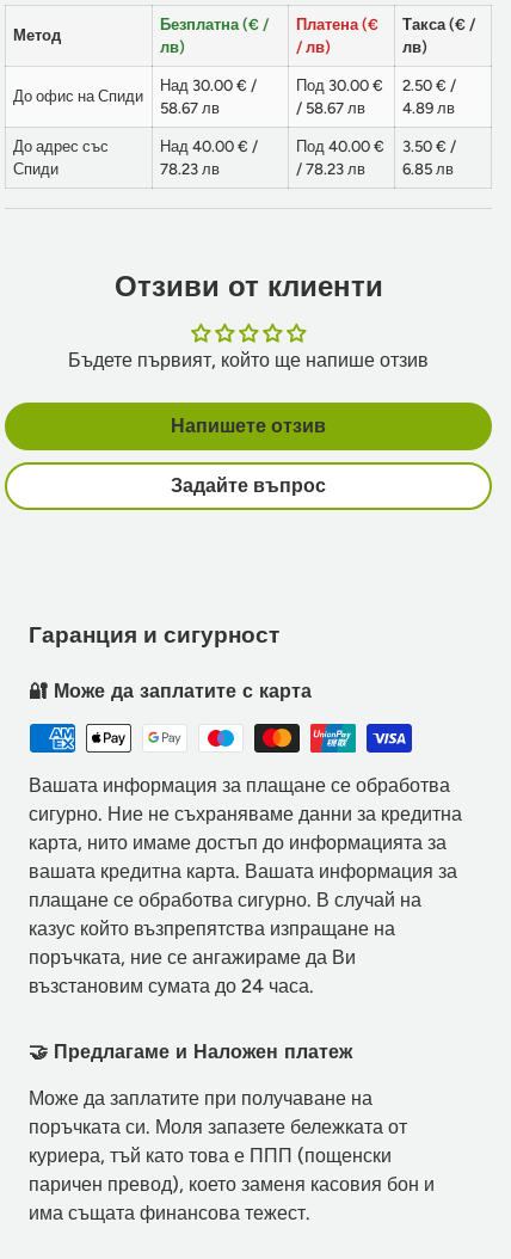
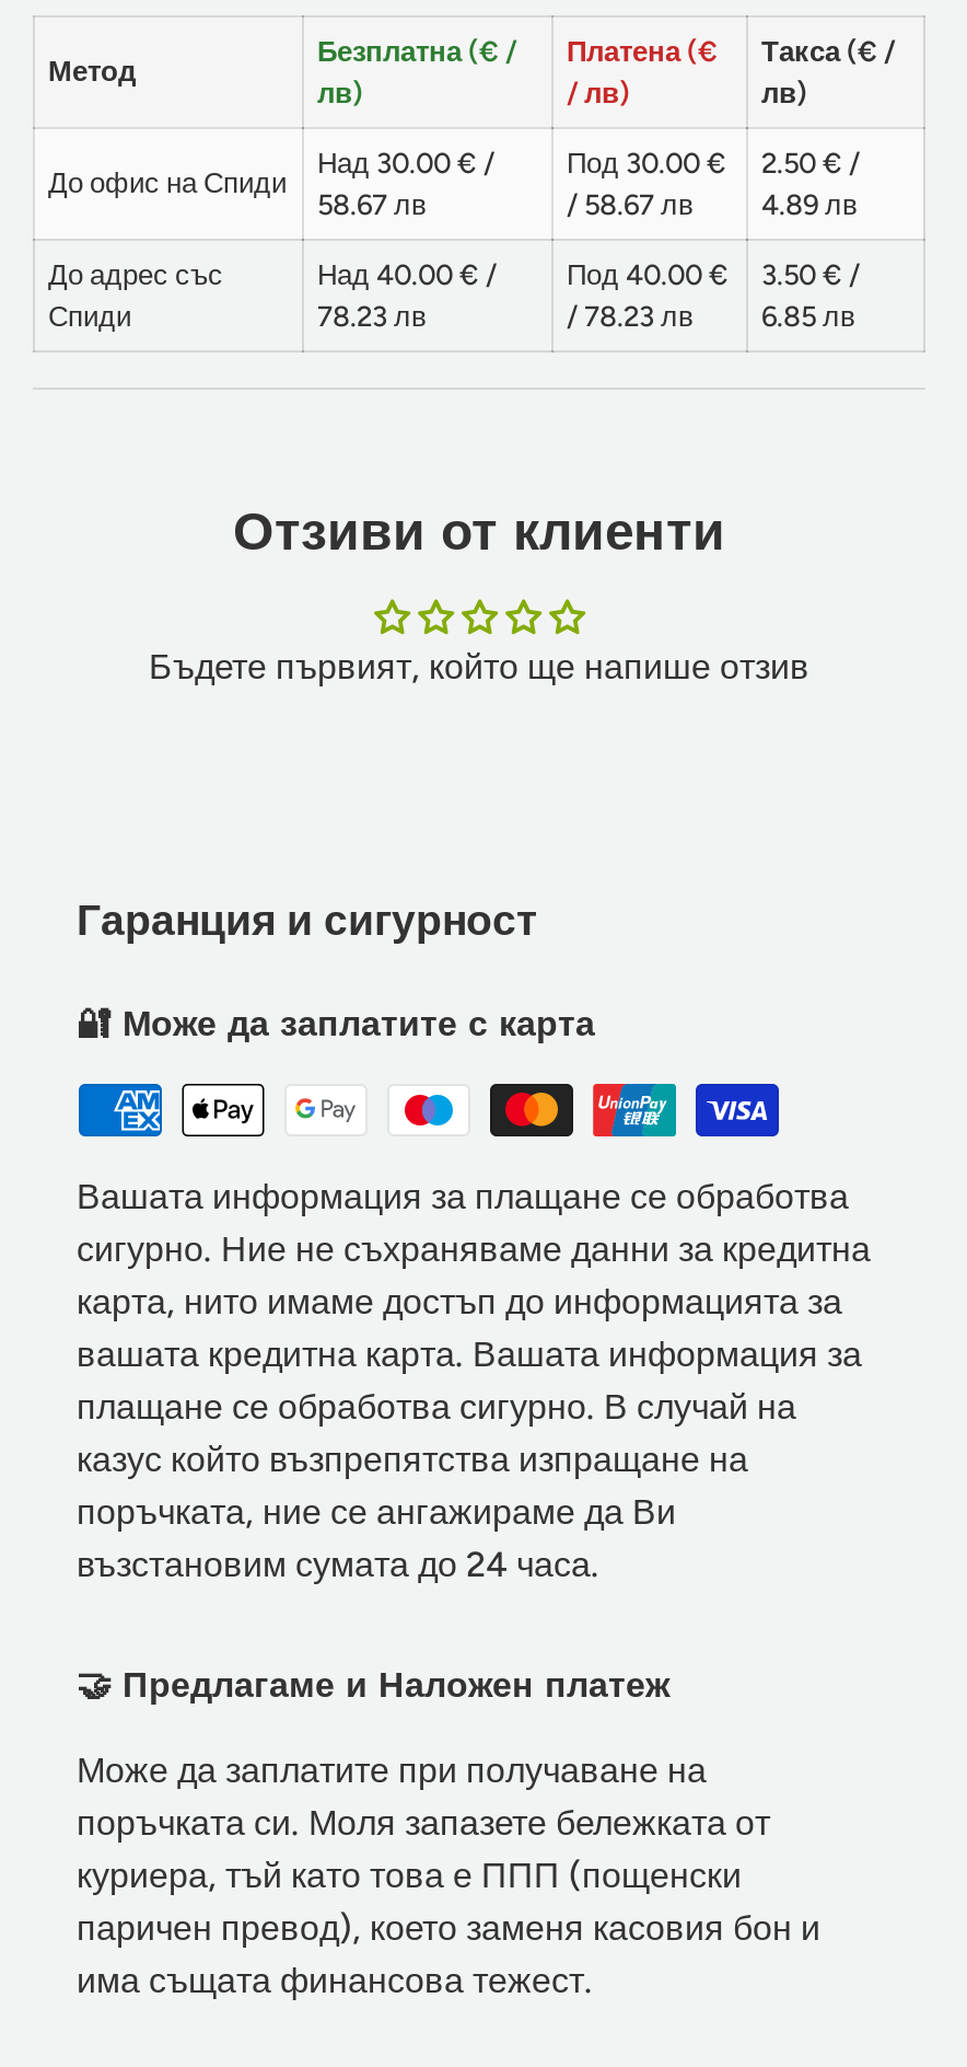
[171,414,326,496] Напишете отзив | Задайте въпрос -> none

